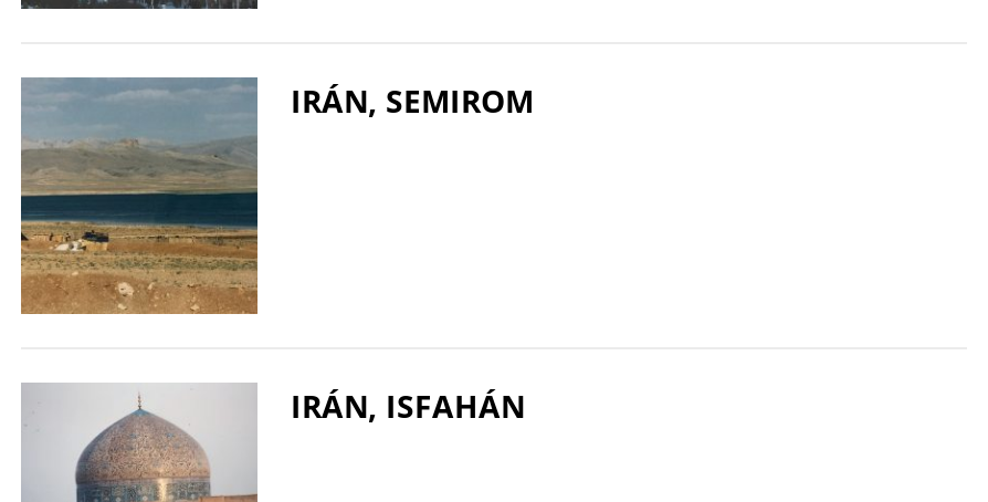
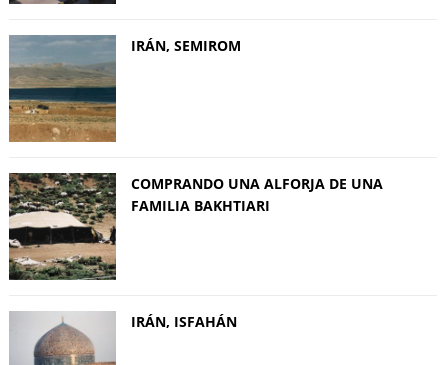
none -> [9,172,383,281] [image] | COMPRANDO UNA ALFORJA DE UNA | FAMILIA BAKHTIARI

